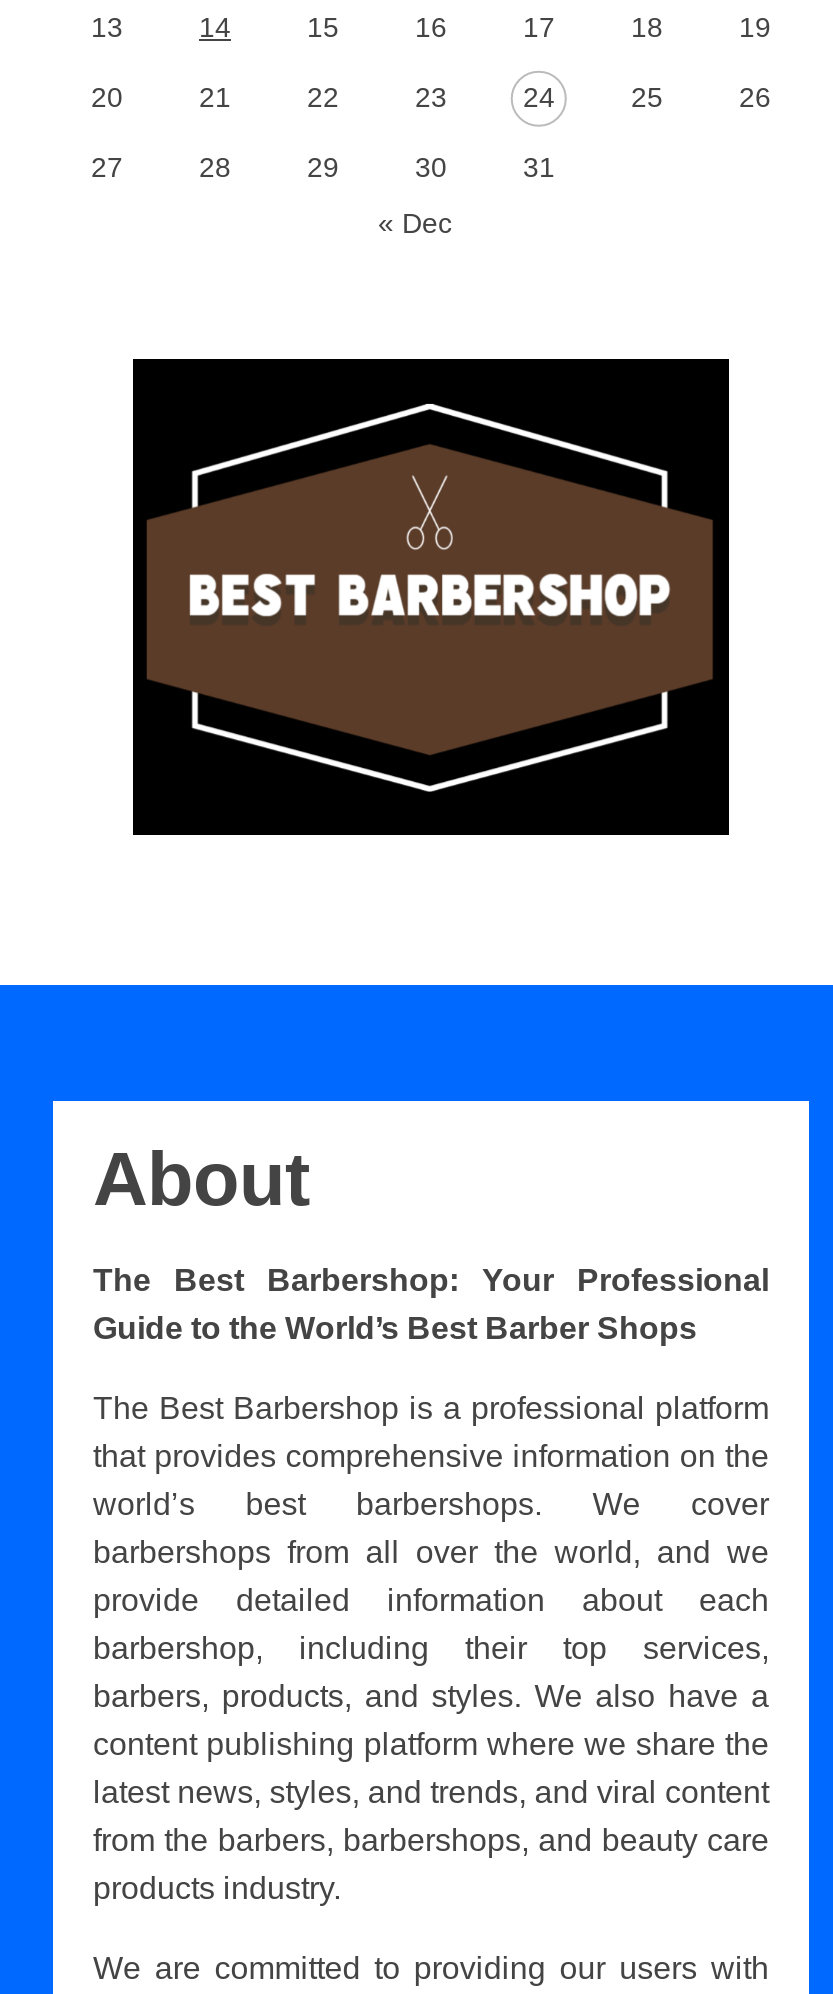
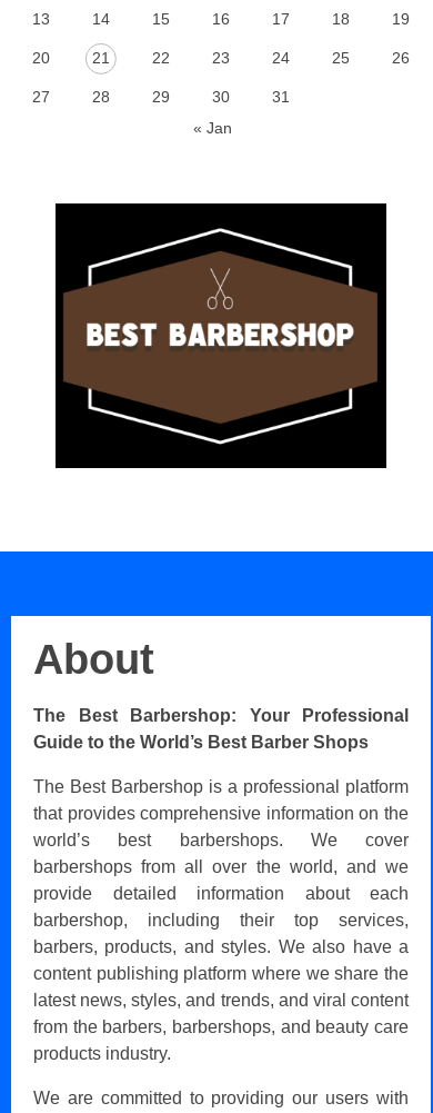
[378,207,452,239] « Dec -> [193,119,231,137] « Jan

